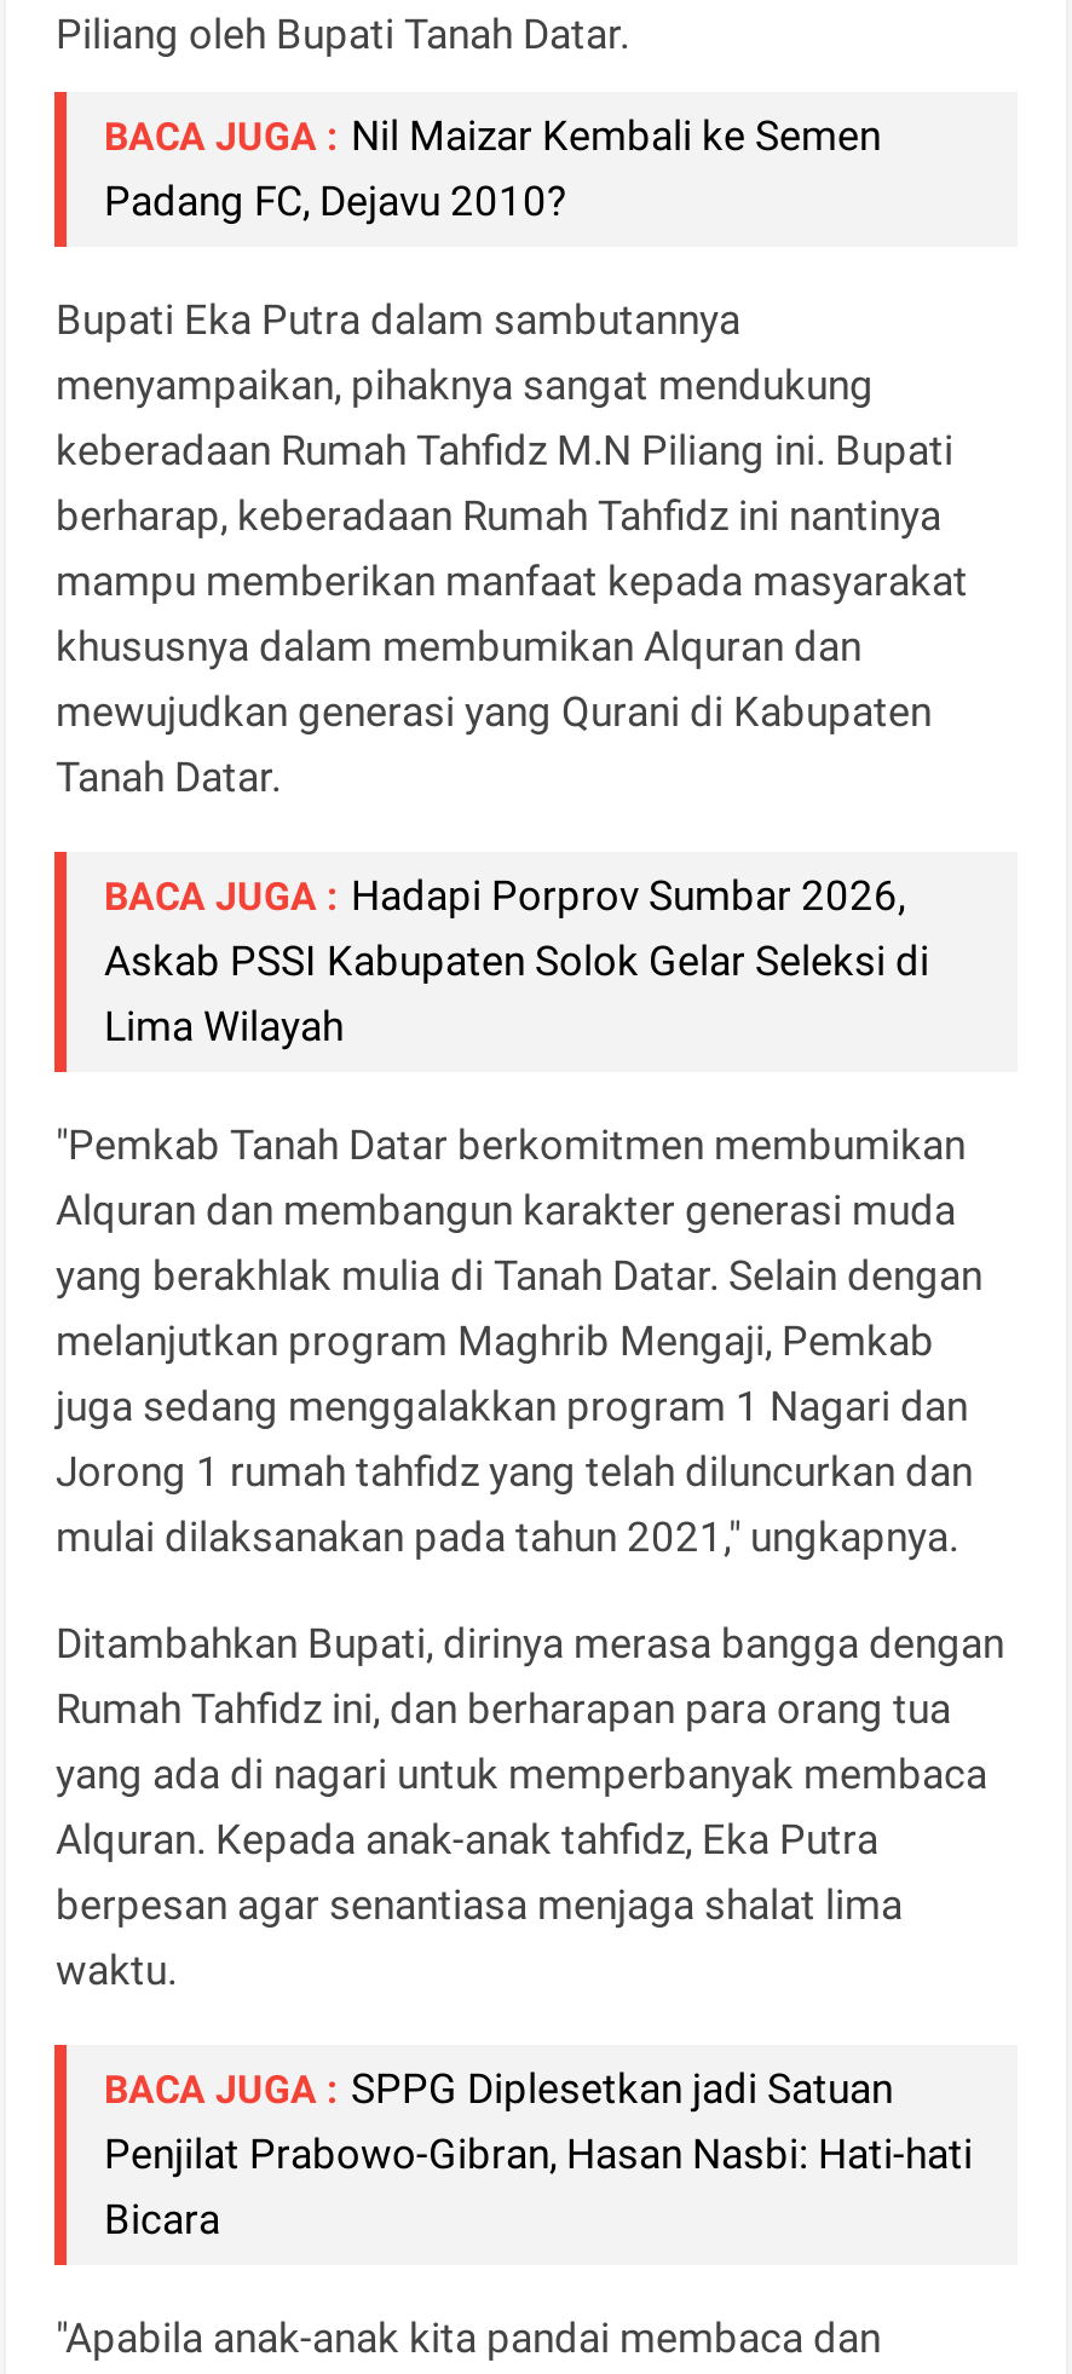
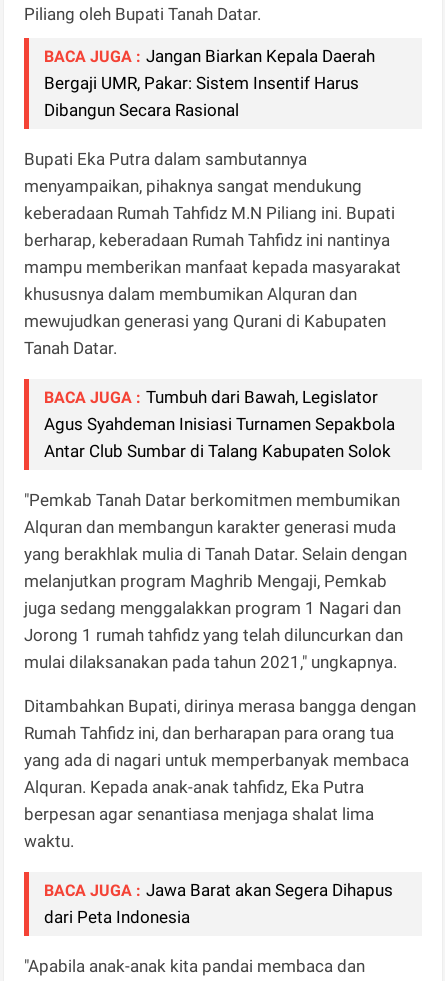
[104,113,881,226] BACA JUGA : Nil Maizar Kembali ke Semen | Padang FC, Dejavu 2010? -> [44,46,375,120] BACA JUGA : Jangan Biarkan Kepala Daerah | Bergaji UMR, Pakar: Sistem Insentif Harus | Dibangun Secara Rasional
moved [56,296,968,802] -> [24,149,401,358]: Bupati Eka Putra dalam sambutannya | menyampaikan, pihaknya sangat mendukung | keberadaan Rumah Tahfidz M.N Piliang ini. Bupati | berharap, keberadaan Rumah Tahfidz ini nantinya | mampu memberikan manfaat kepada masyarakat | khususnya dalam membumikan Alquran dan | mewujudkan generasi yang Qurani di Kabupaten | Tanah Datar.
[104,872,929,1051] BACA JUGA : Hadapi Porprov Sumbar 2026, | Askab PSSI Kabupaten Solok Gelar Seleksi di | Lima Wilayah -> [44,387,395,461] BACA JUGA : Tumbuh dari Bawah, Legislator | Agus Syahdeman Inisiasi Turnamen Sepakbola | Antar Club Sumbar di Talang Kabupaten Solok
moved [56,1122,1004,1995] -> [24,490,416,851]: "Pemkab Tanah Datar berkomitmen membumikan | Alquran dan membangun karakter generasi muda | yang berakhlak mulia di Tanah Datar. Selain dengan | ... | berpesan agar senantiasa menjaga shalat lima | waktu.
[104,2065,973,2245] BACA JUGA : SPPG Diplesetkan jadi Satuan | Penjilat Prabowo-Gibran, Hasan Nasbi: Hati-hati | Bicara -> [44,880,393,927] BACA JUGA : Jawa Barat akan Segera Dihapus | dari Peta Indonesia

